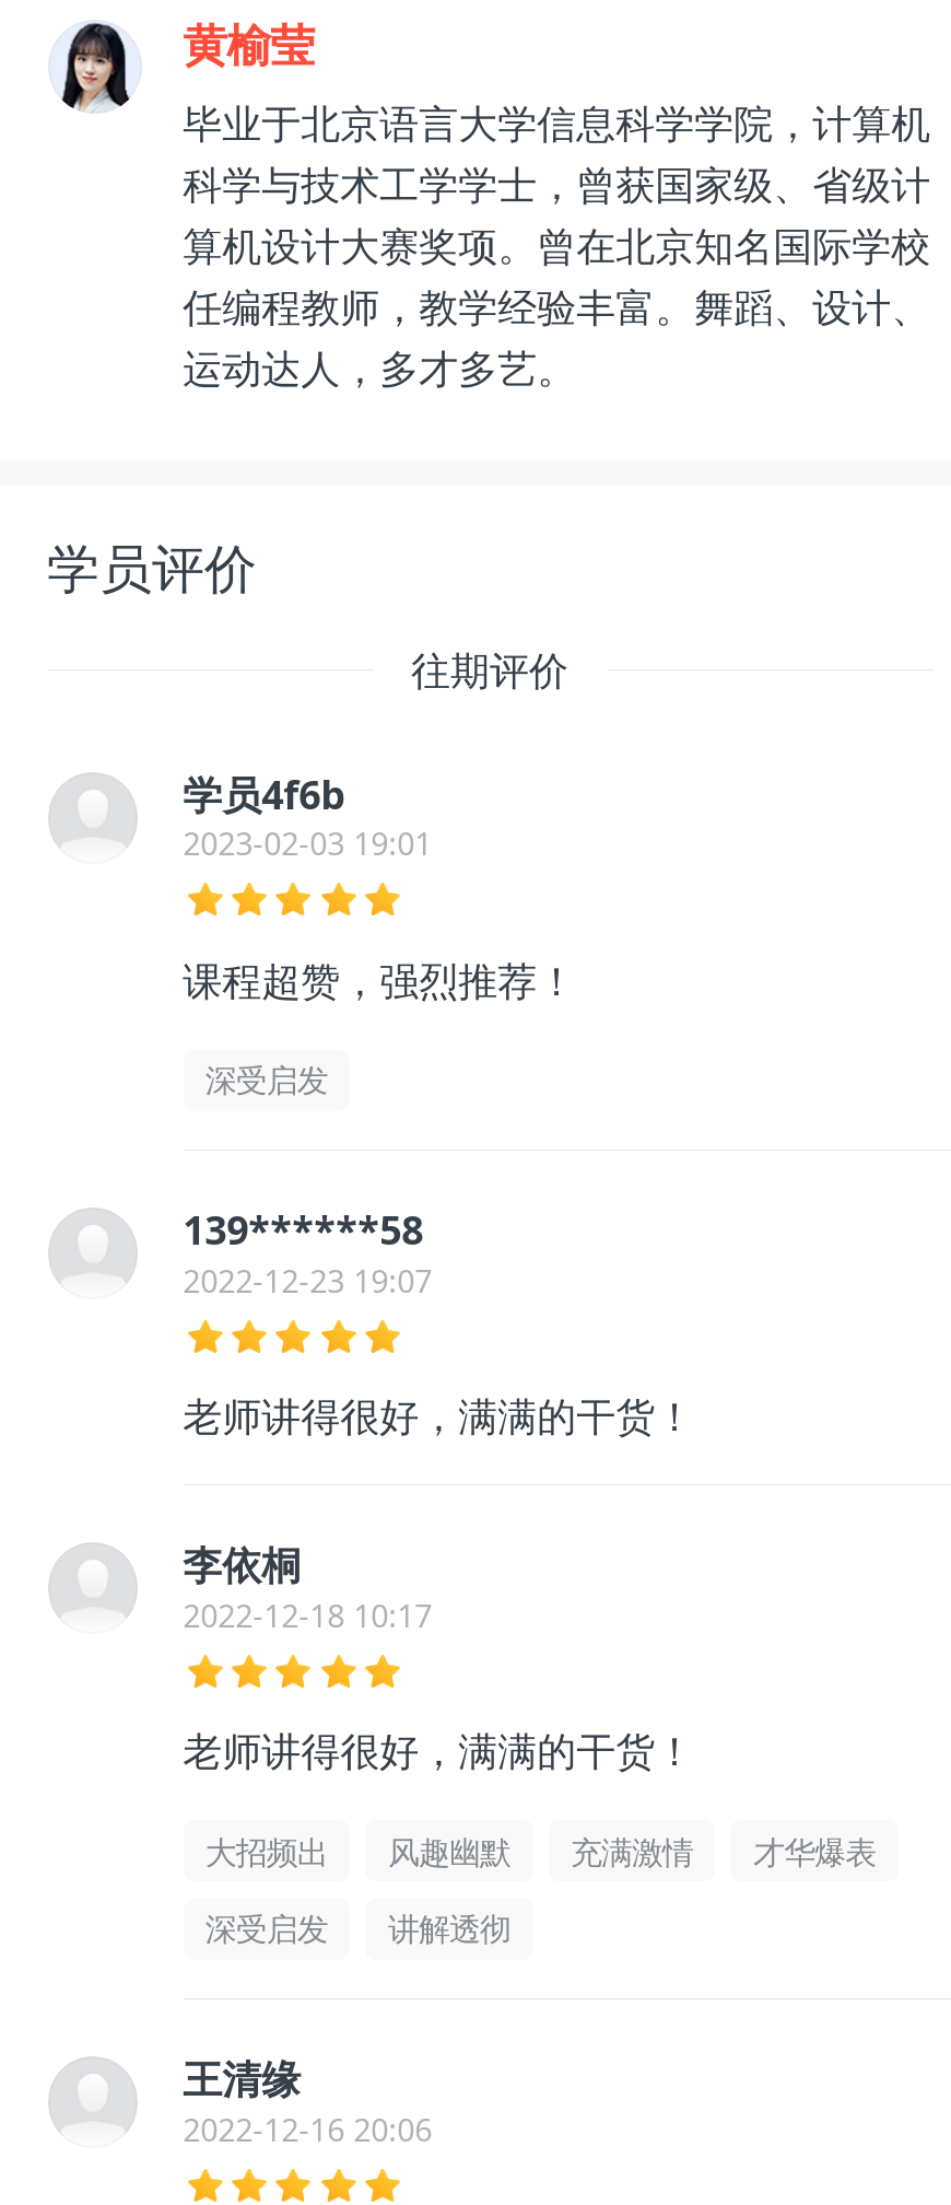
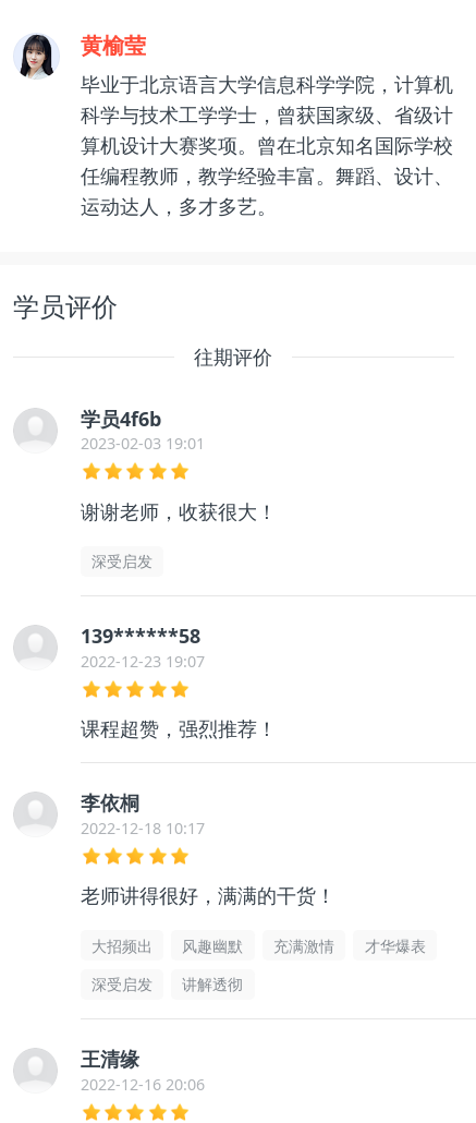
none -> [80,498,276,524] 谢谢老师，收获很大！
moved [183,953,576,1006] -> [80,715,276,741]: 课程超赞，强烈推荐！
[183,1389,694,1442] 老师讲得很好，满满的干货！ -> none

